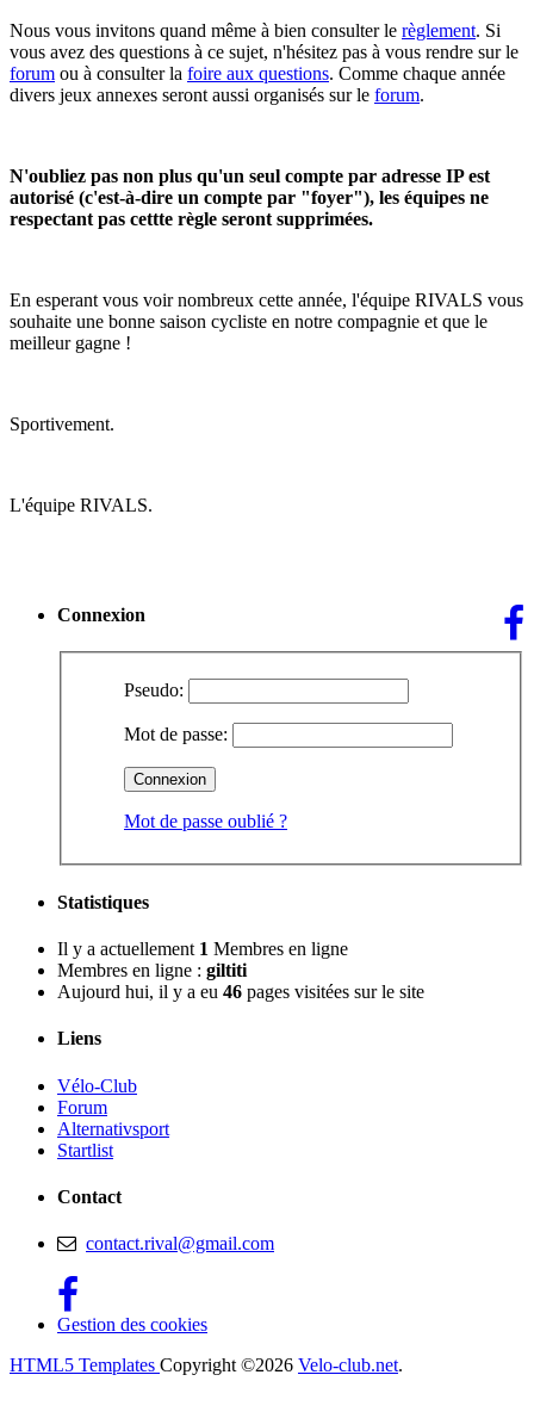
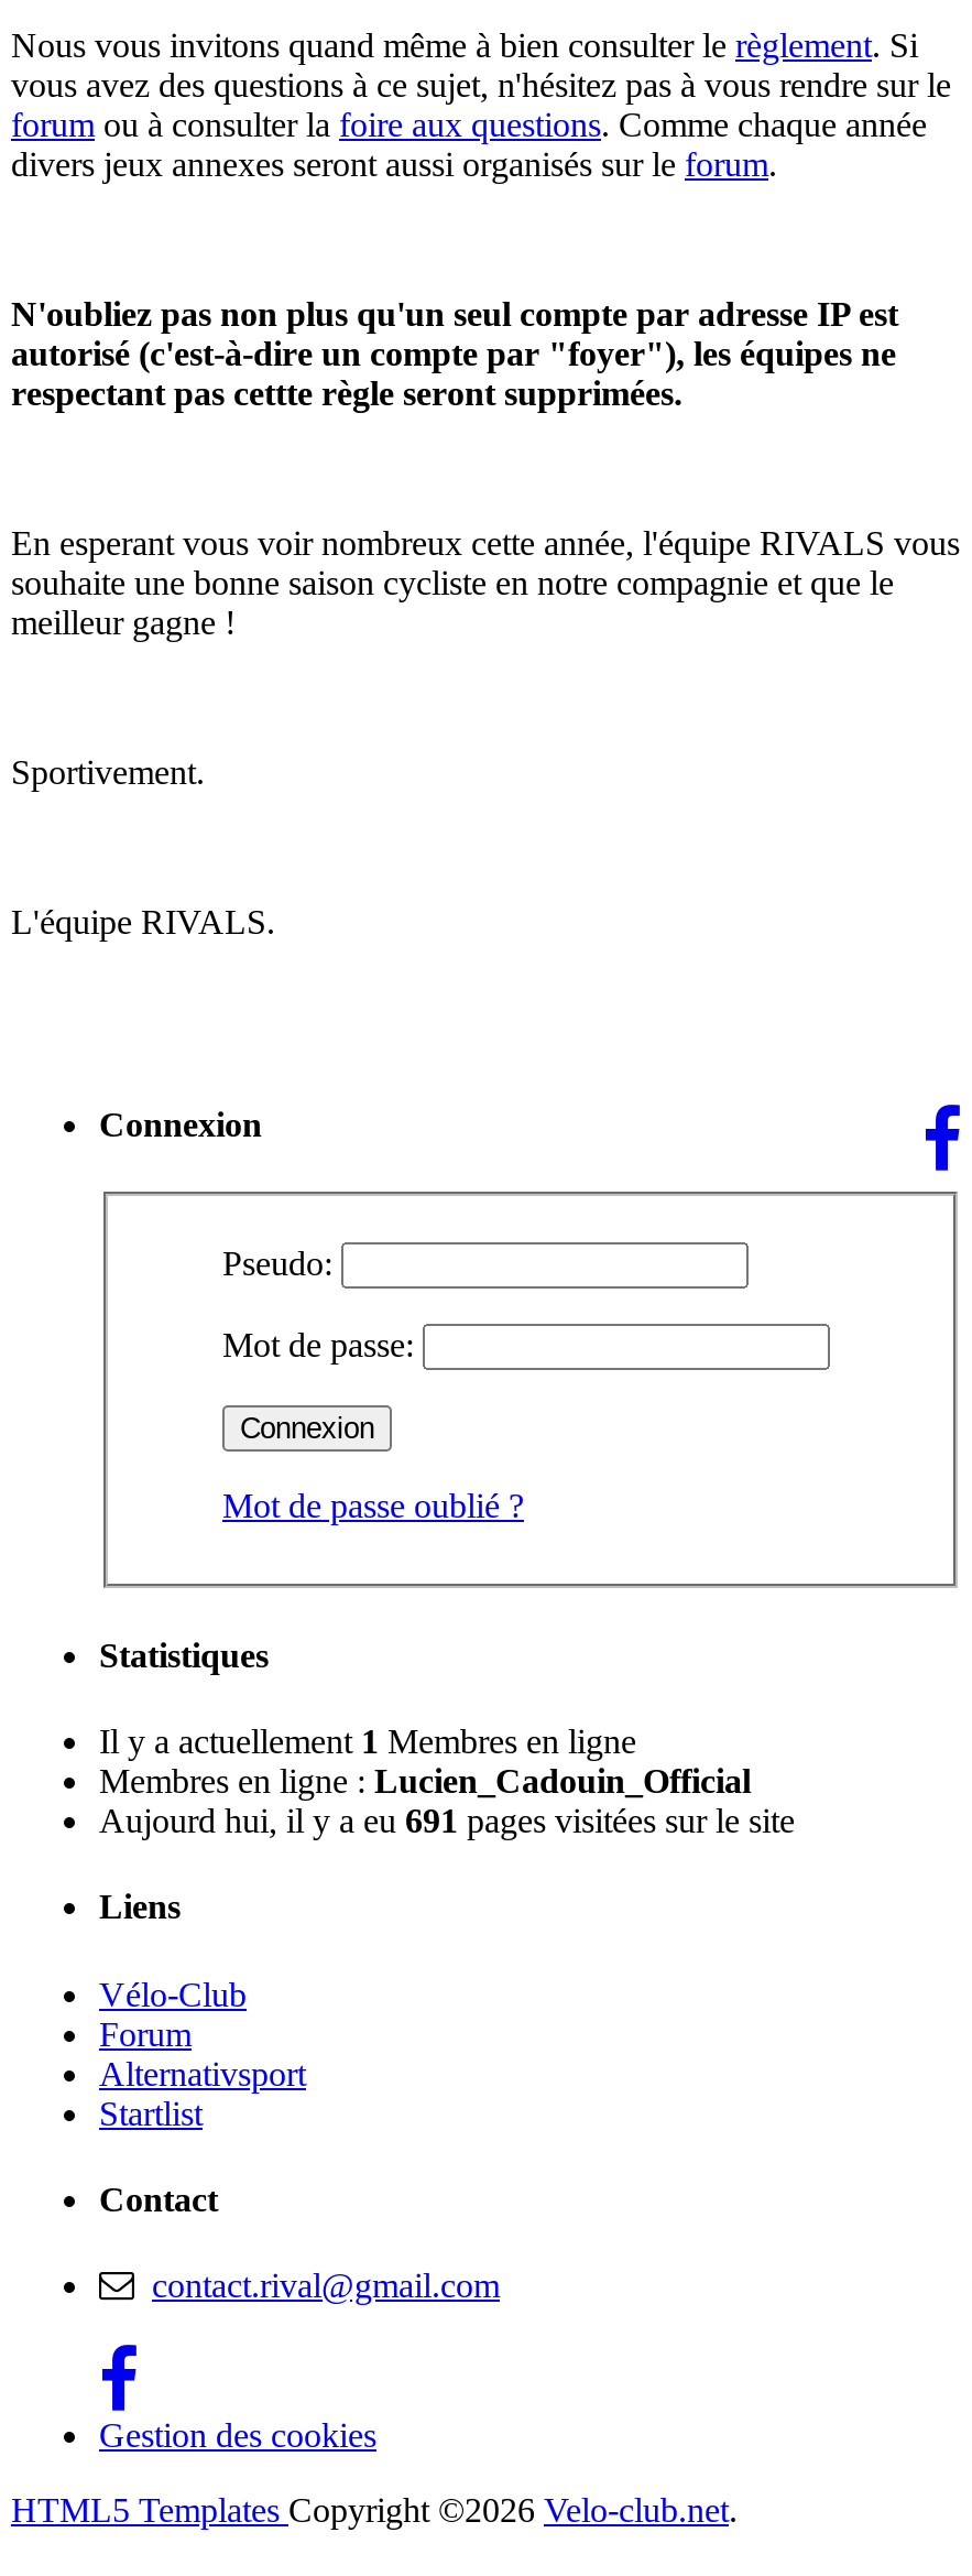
[57,960,247,980] Membres en ligne : giltiti -> [99,1762,751,1800] Membres en ligne : Lucien_Cadouin_Official
[57,981,424,1002] Aujourd hui, il y a eu 46 pages visitées sur le site -> [99,1802,795,1839] Aujourd hui, il y a eu 691 pages visitées sur le site

